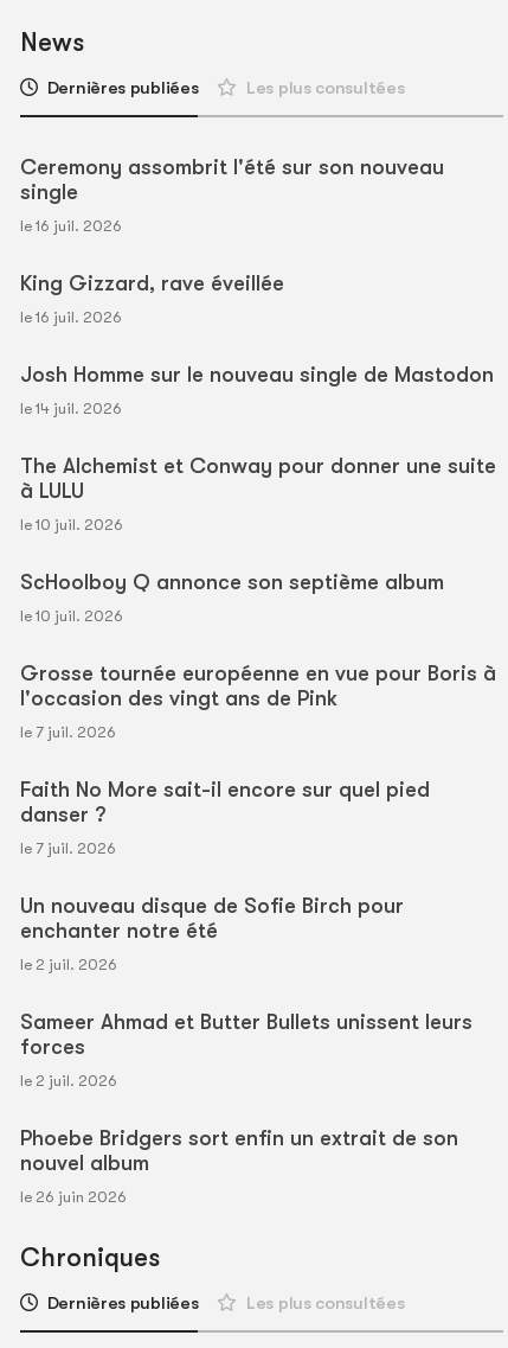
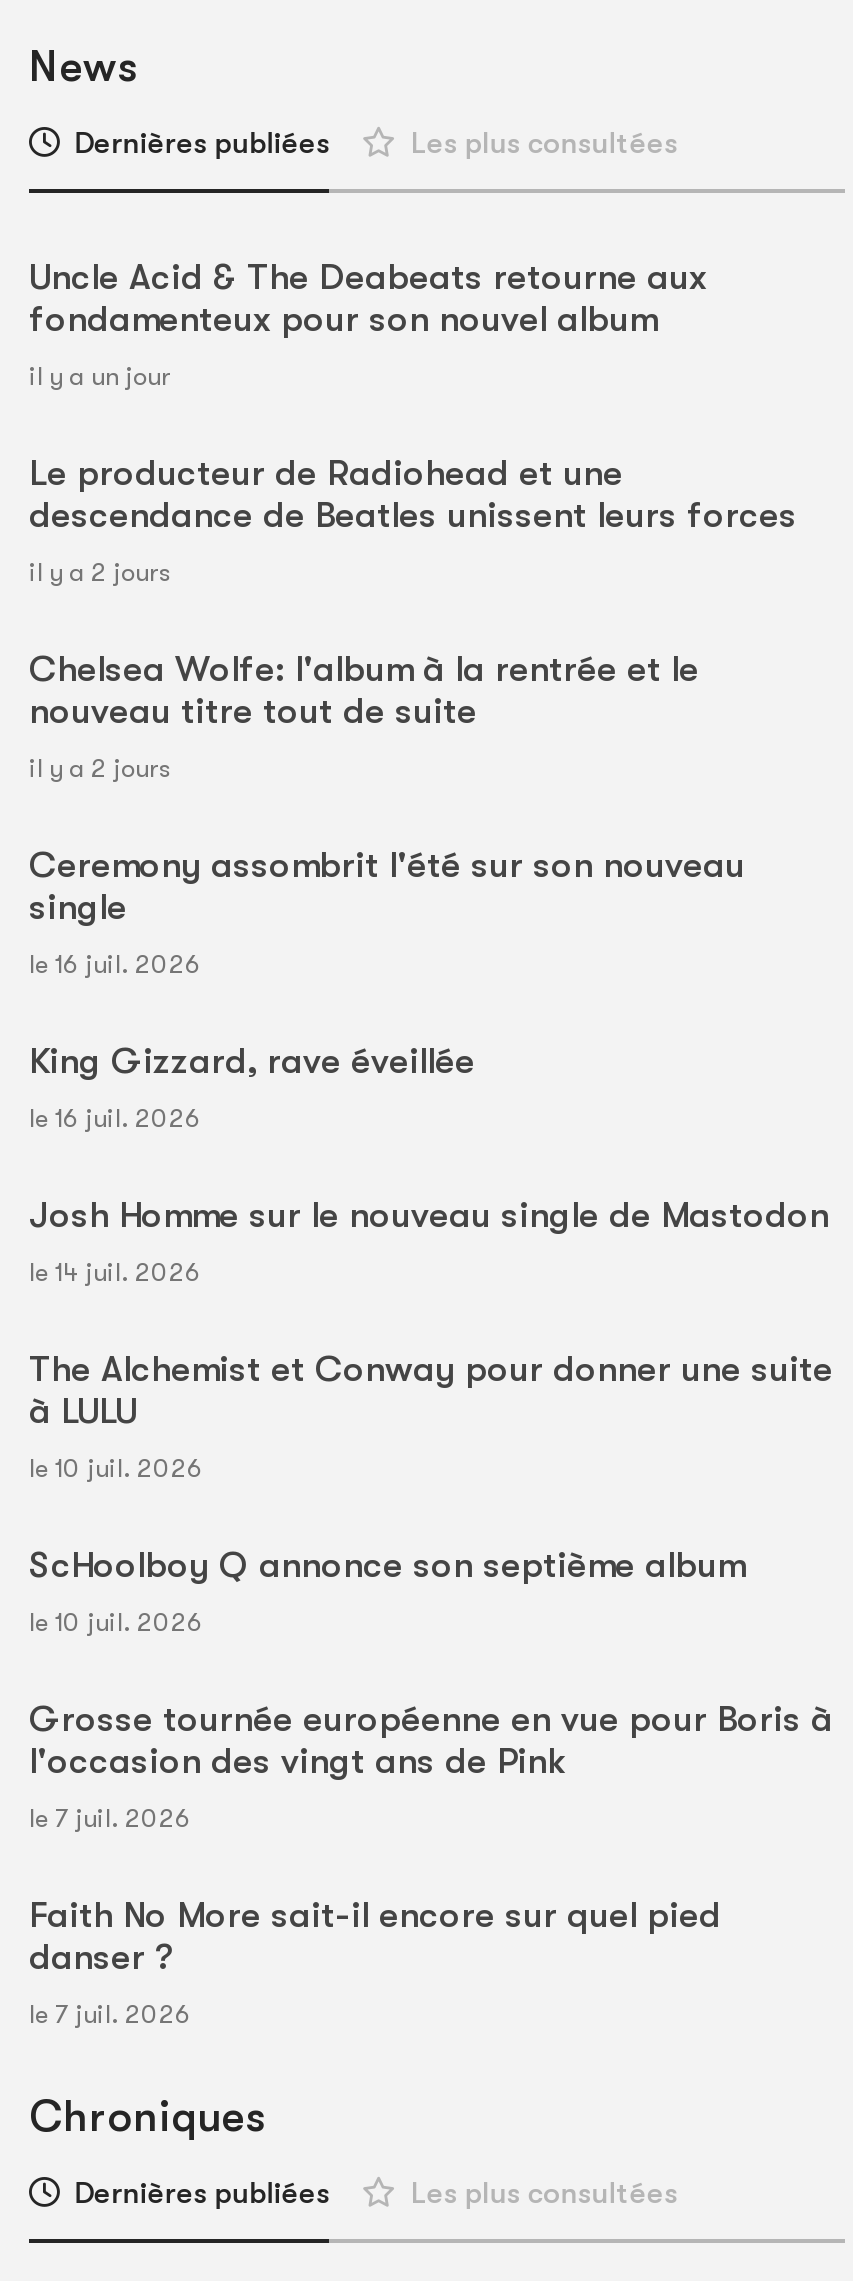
none -> [29,257,797,783] Uncle Acid & The Deabeats retourne aux | fondamenteux pour son nouvel album | il y a un jour | Le producteur de Radiohead et une | descendance de Beatles unissent leurs forces | il y a 2 jours | Chelsea Wolfe: l'album à la rentrée et le | nouveau titre tout de suite | il y a 2 jours
moved [20,155,496,857] -> [29,845,833,2029]: Ceremony assombrit l'été sur son nouveau | single | le 16 juil. 2026 | ... | danser ? | le 7 juil. 2026
[20,894,472,1206] Un nouveau disque de Sofie Birch pour | enchanter notre été | le 2 juil. 2026 | Sameer Ahmad et Butter Bullets unissent leurs | forces | le 2 juil. 2026 | Phoebe Bridgers sort enfin un extrait de son | nouvel album | le 26 juin 2026 -> none

